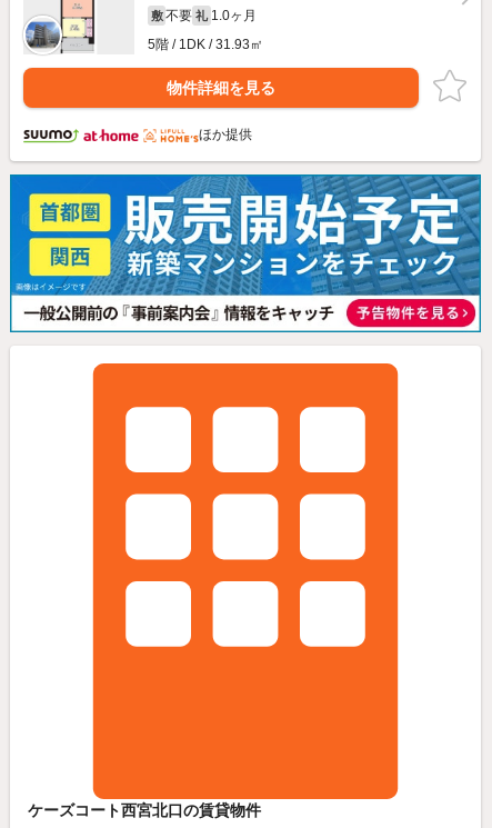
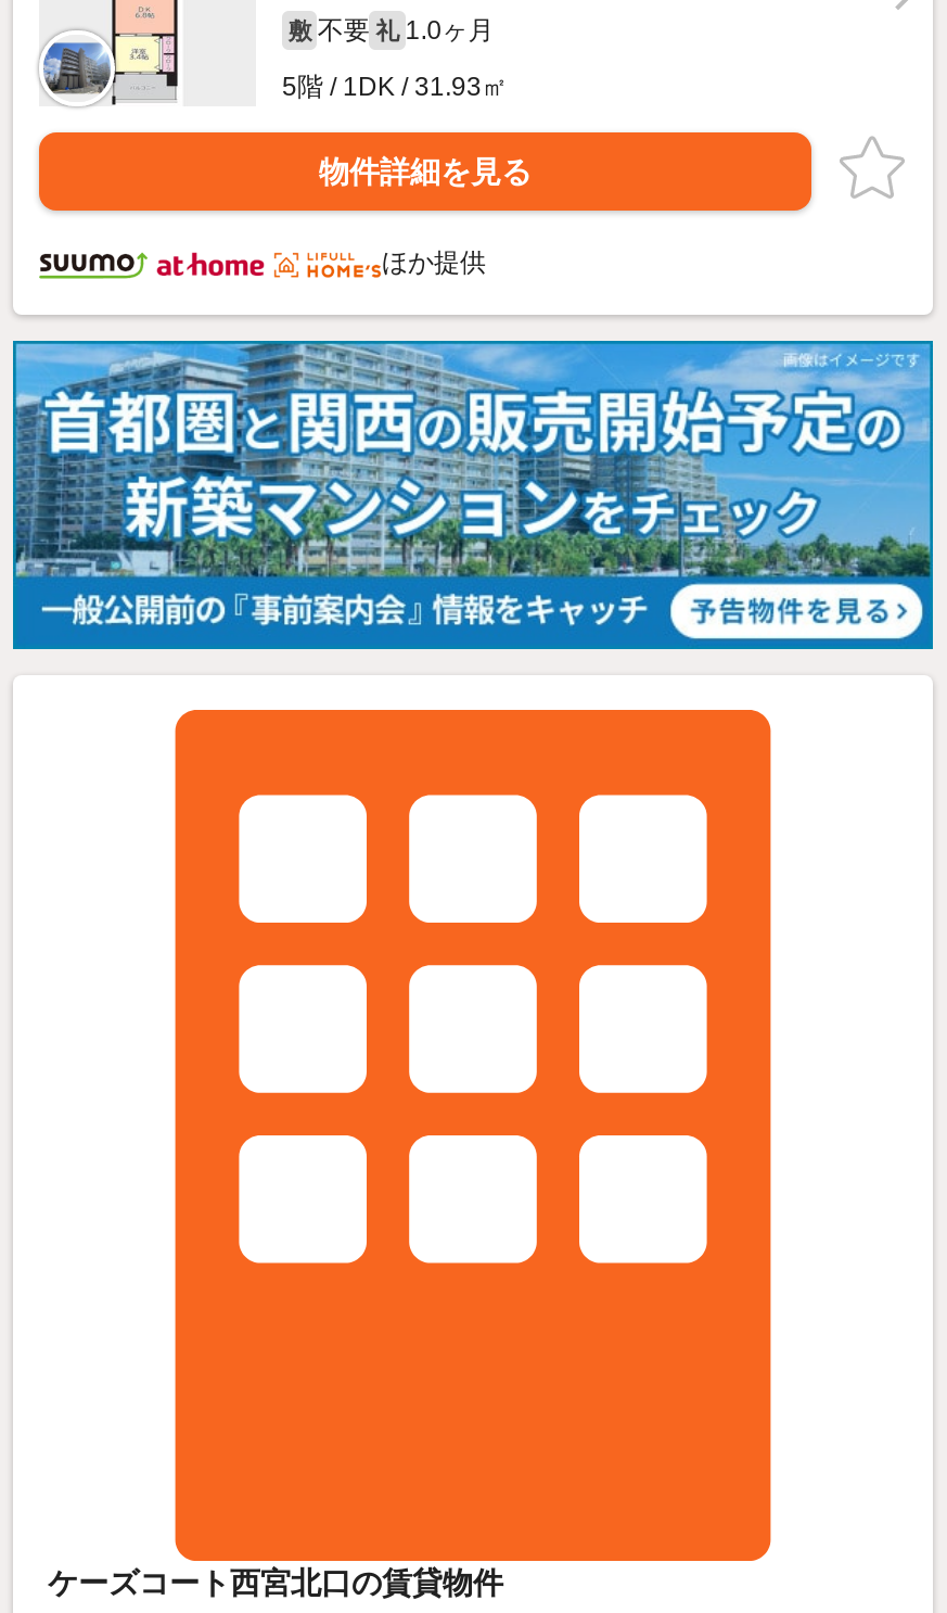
[10,176,481,332] [image] -> [13,341,933,649] [image]

